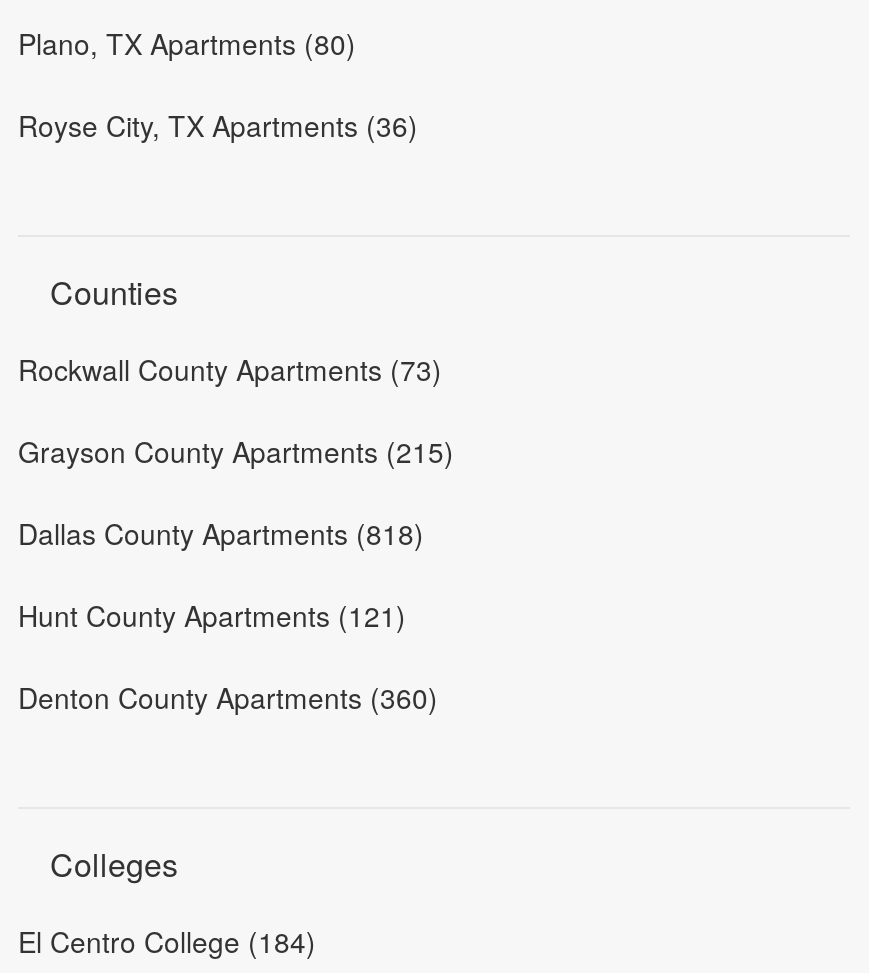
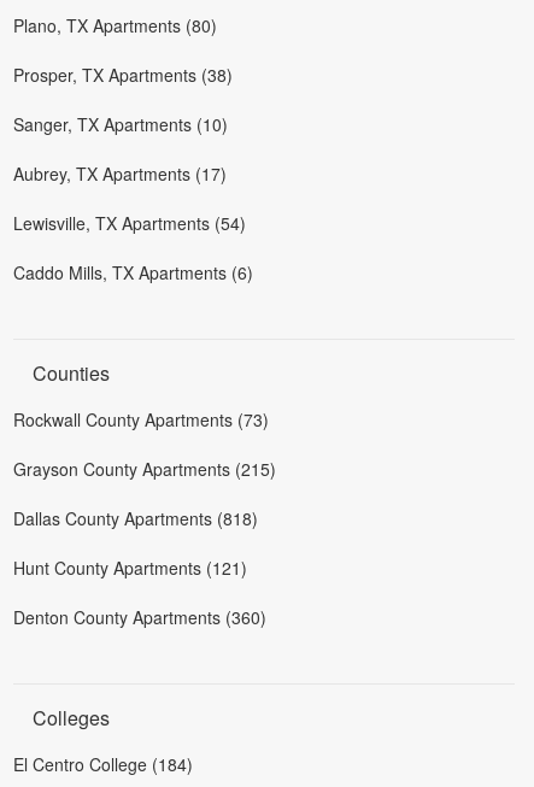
[18,105,418,145] Royse City, TX Apartments (36) -> [13,63,253,285] Prosper, TX Apartments (38) | Sanger, TX Apartments (10) | Aubrey, TX Apartments (17) | Lewisville, TX Apartments (54) | Caddo Mills, TX Apartments (6)

